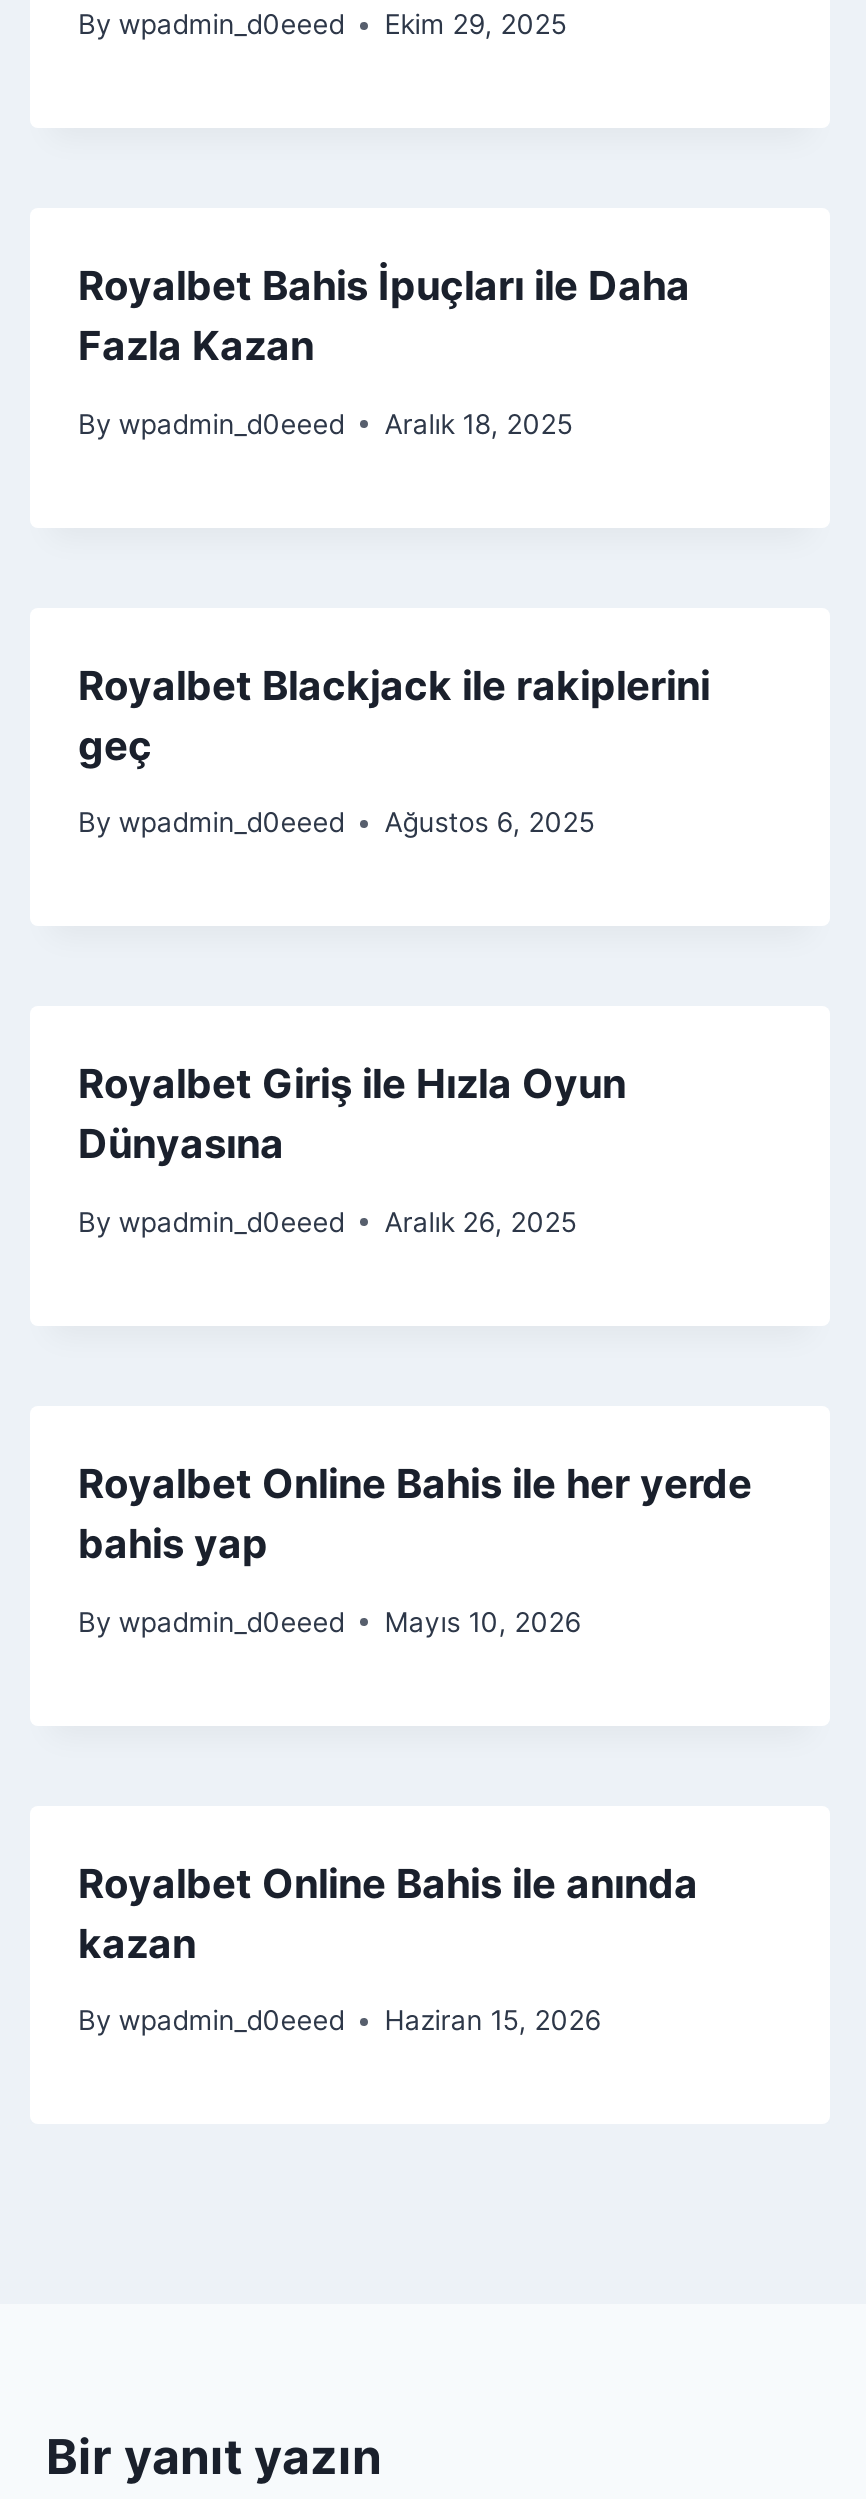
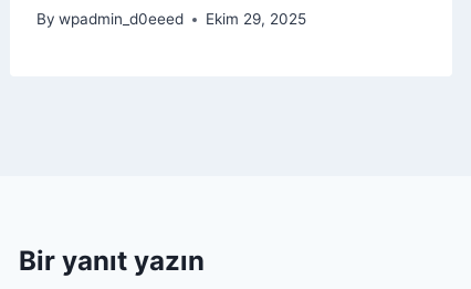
[78,263,690,440] Royalbet Bahis İpuçları ile Daha | Fazla Kazan | By wpadmin_d0eeed | Aralık 18, 2025 -> none
[78,662,710,839] Royalbet Blackjack ile rakiplerini | geç | By wpadmin_d0eeed | Ağustos 6, 2025 -> none
[78,1061,626,1238] Royalbet Giriş ile Hızla Oyun | Dünyasına | By wpadmin_d0eeed | Aralık 26, 2025 -> none
[78,1460,752,1637] Royalbet Online Bahis ile her yerde | bahis yap | By wpadmin_d0eeed | Mayıs 10, 2026 -> none
[78,1859,698,2036] Royalbet Online Bahis ile anında | kazan | By wpadmin_d0eeed | Haziran 15, 2026 -> none

